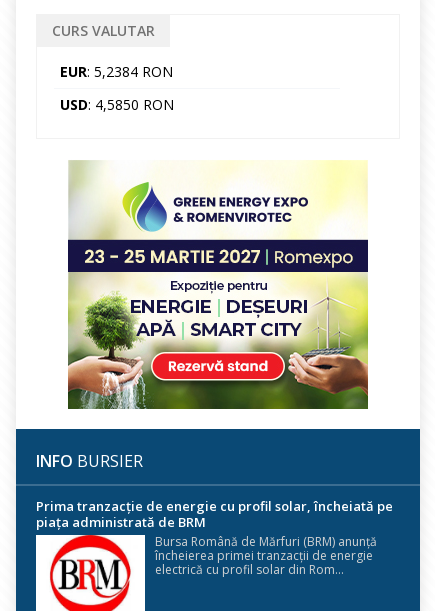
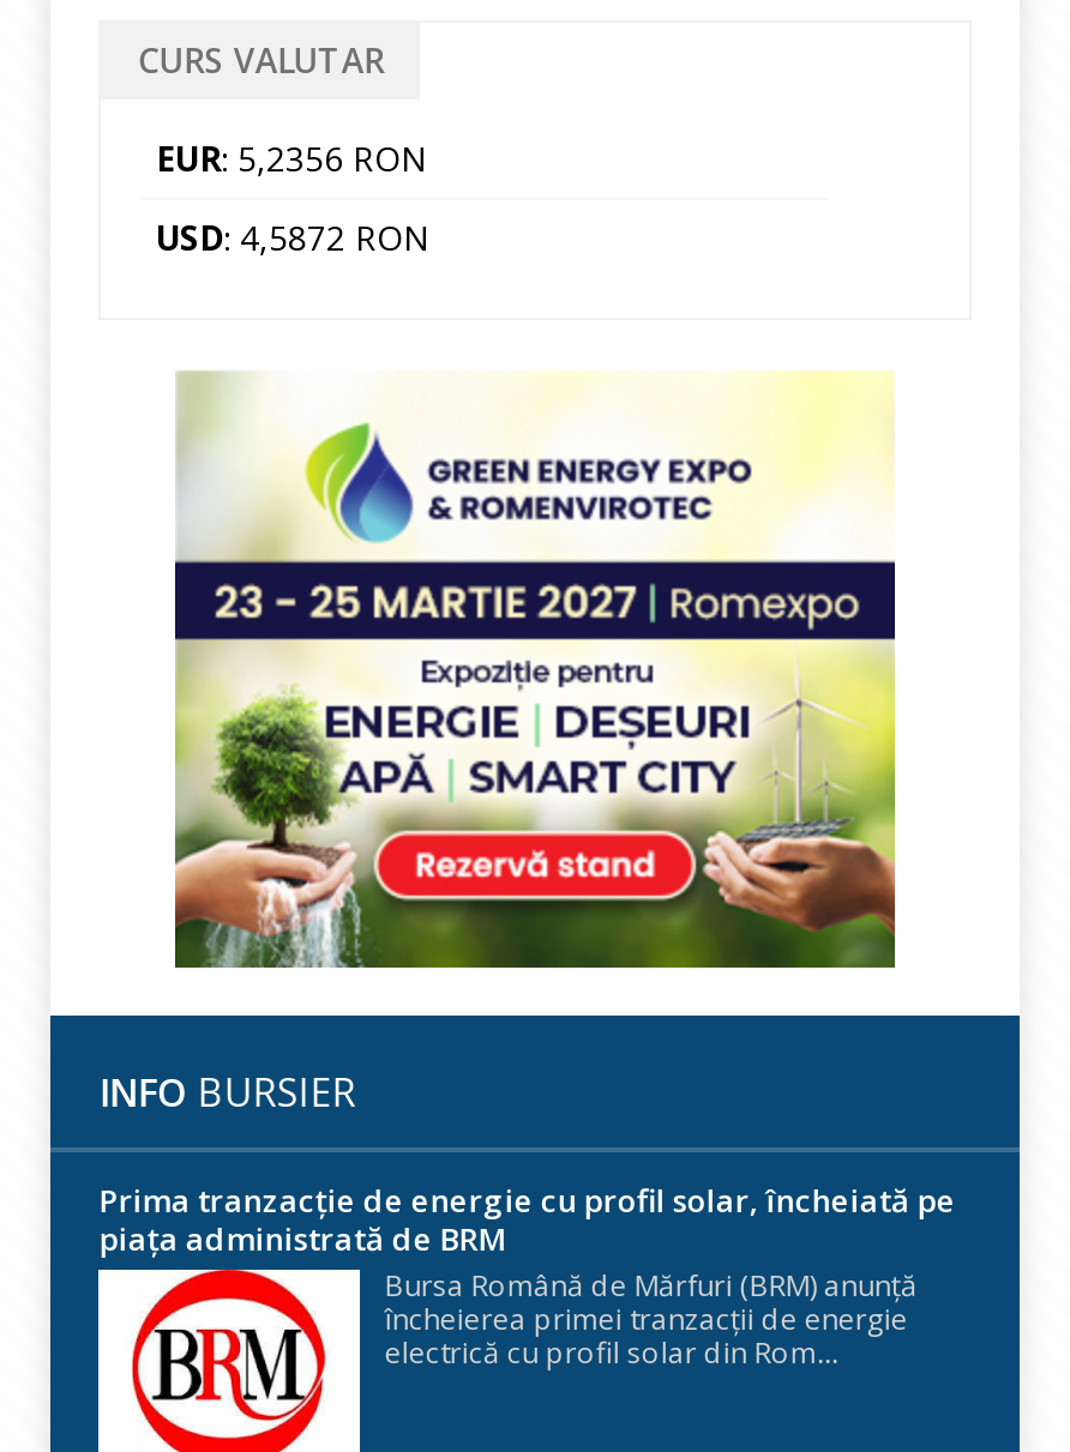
[60,62,173,81] EUR: 5,2384 RON -> [156,136,427,182] EUR: 5,2356 RON
[60,95,174,114] USD: 4,5850 RON -> [156,215,429,261] USD: 4,5872 RON

